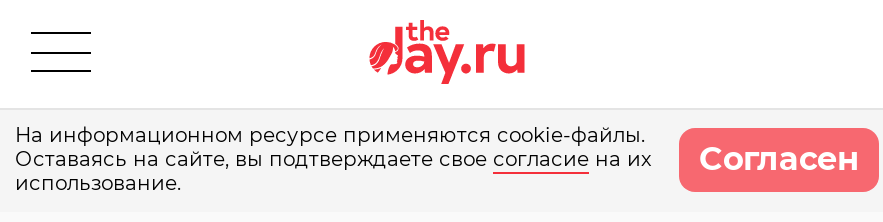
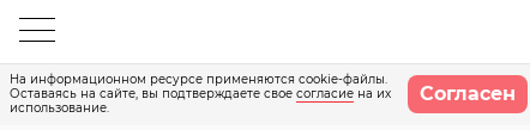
[367,18,527,86] [image] -> none

